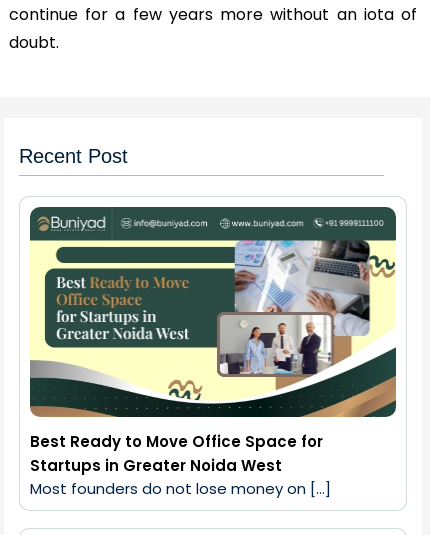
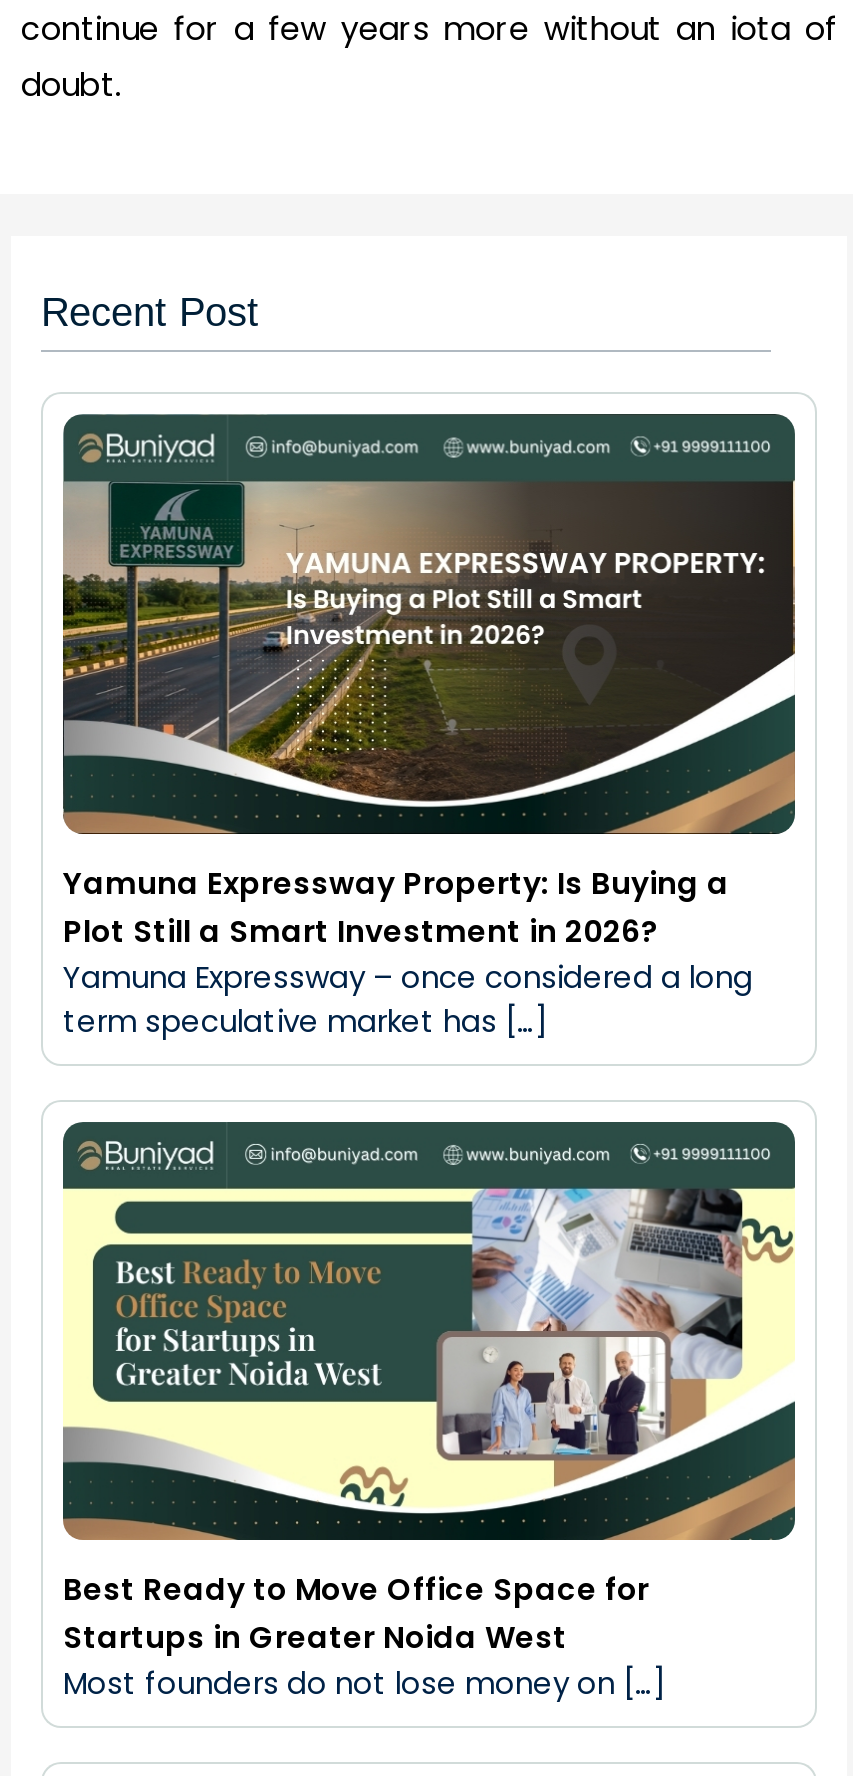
none -> [61,480,797,1041] [image] | Yamuna Expressway Property: Is Buying a | Plot Still a Smart Investment in 2026? | Yamuna Expressway – once considered a long | term speculative market has […]

